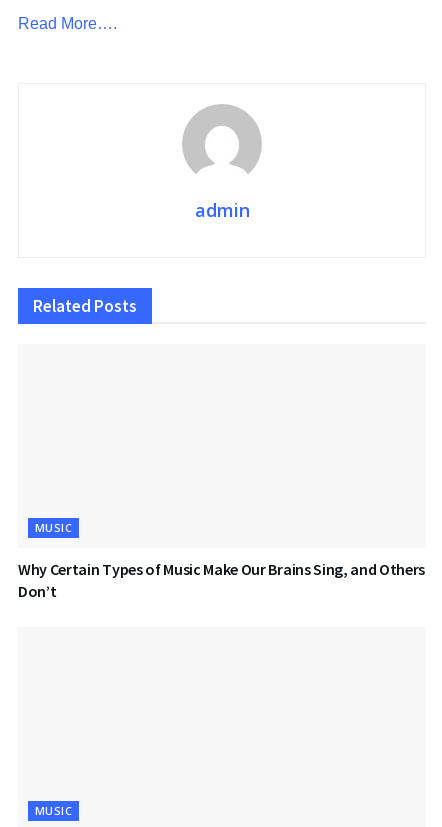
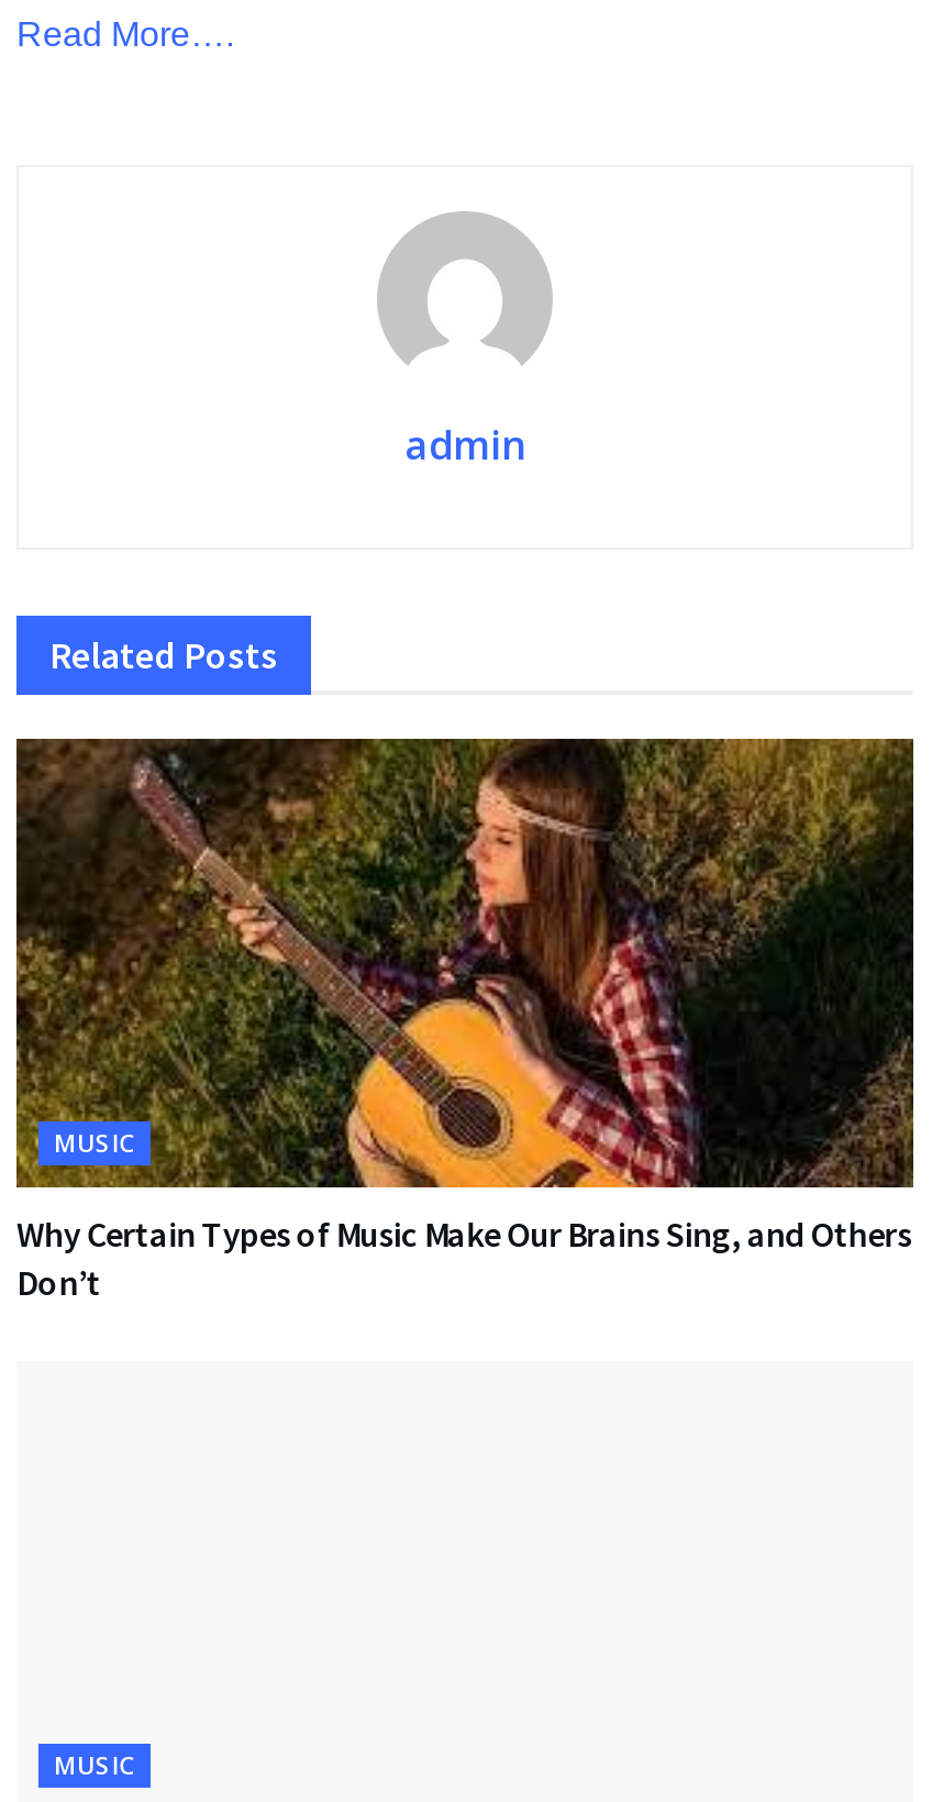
none -> [14,737,916,1190] [image]

